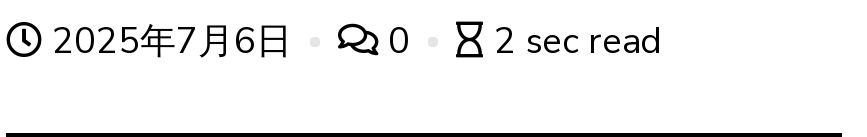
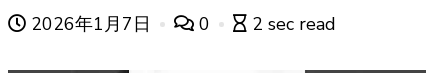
[42,17,662,65] 2025年7月6日 0 2 sec read -> [26,12,336,36] 2026年1月7日 0 2 sec read

